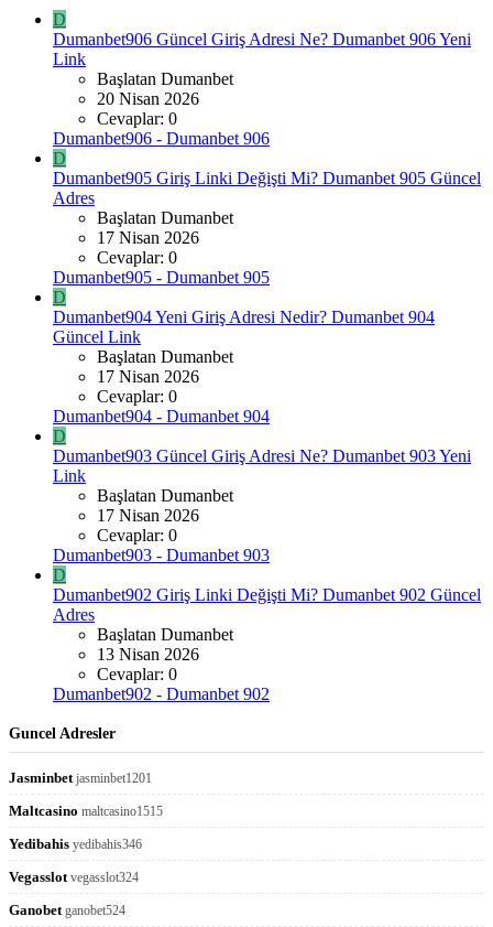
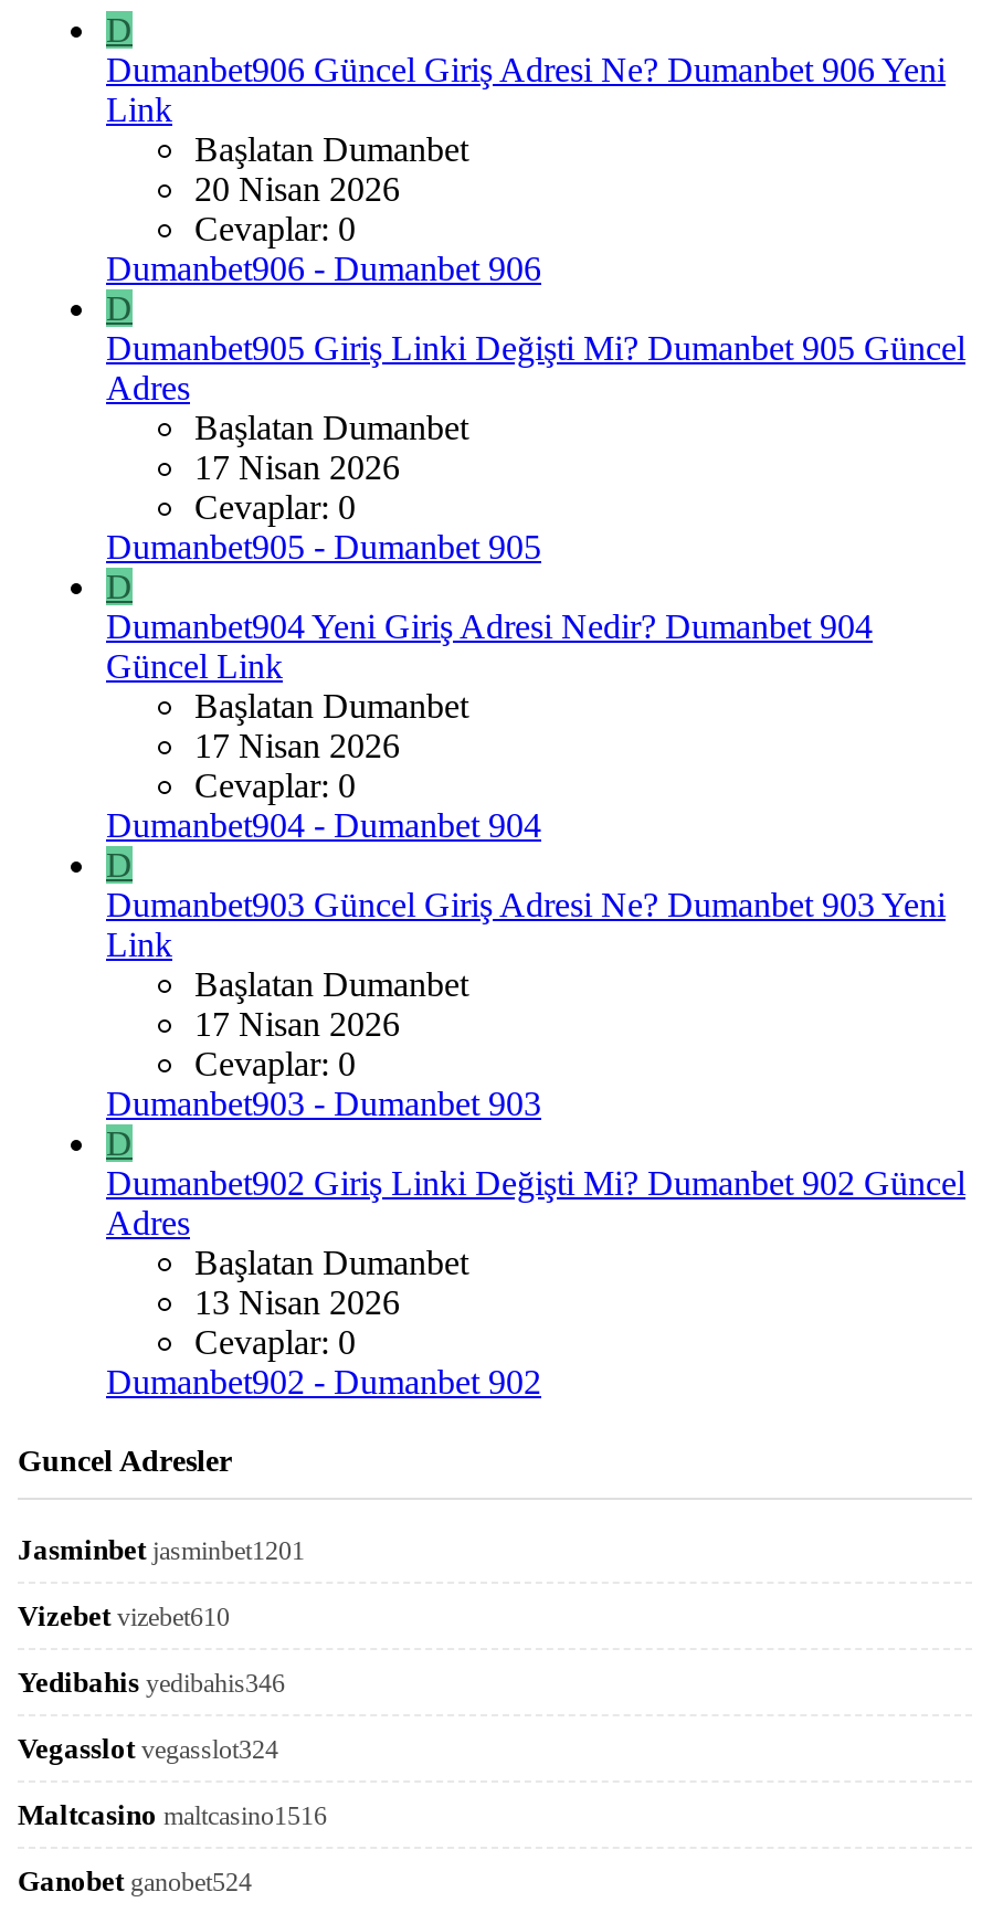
[9,803,163,819] Maltcasino maltcasino1515 -> [18,1600,230,1633] Vizebet vizebet610
none -> [18,1798,327,1831] Maltcasino maltcasino1516

